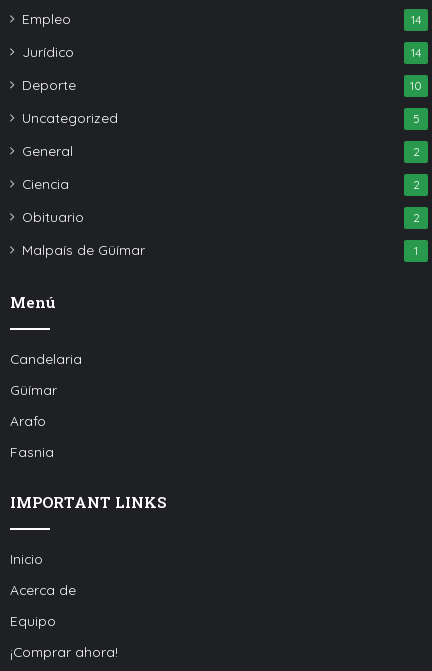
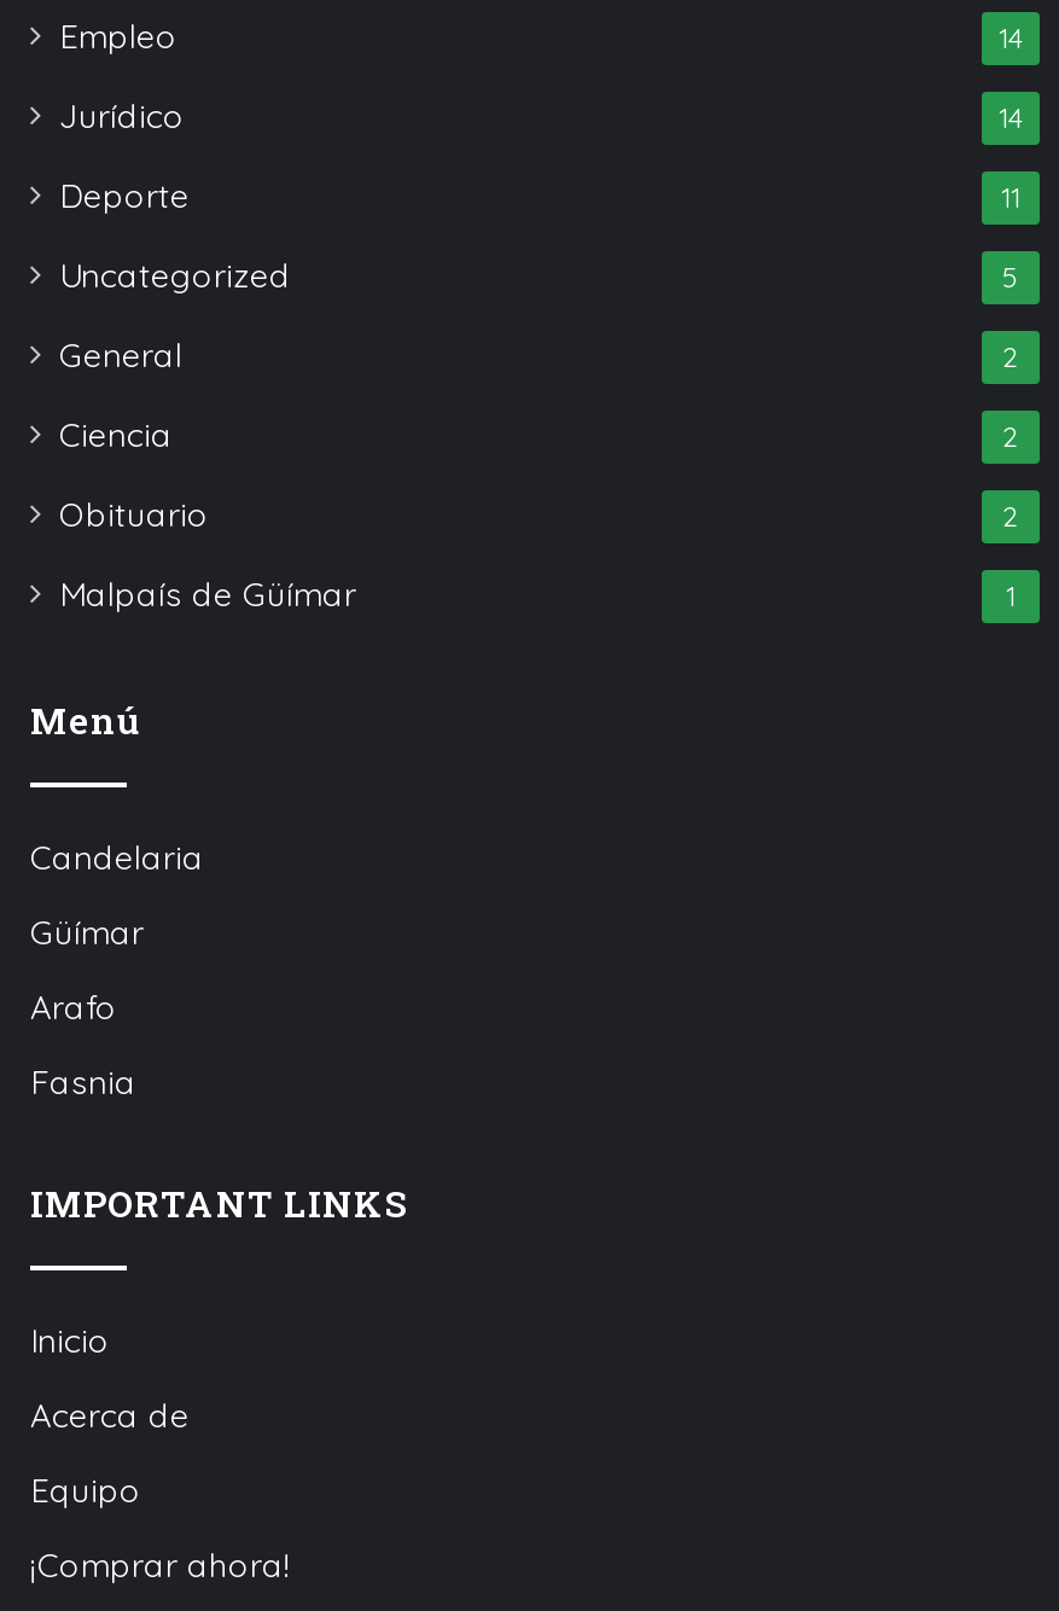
[410,78,422,93] 10 -> [1001,178,1020,214] 11

